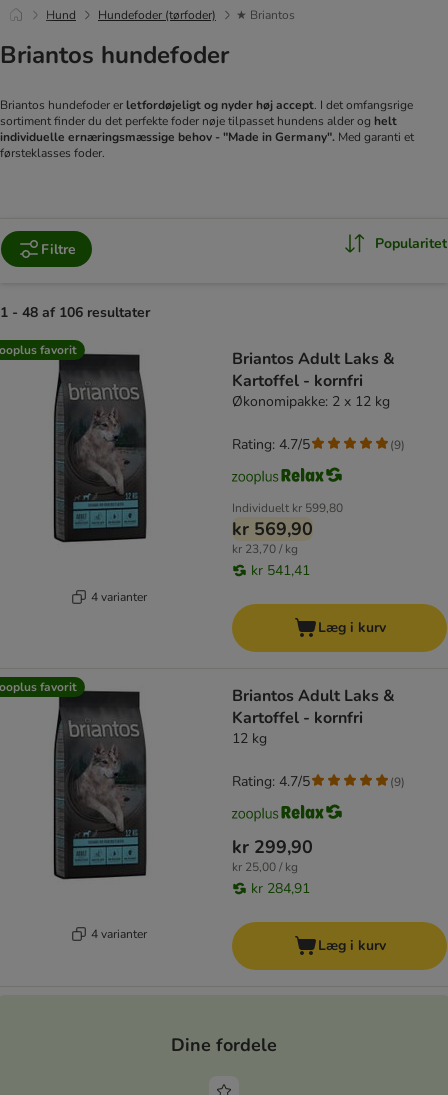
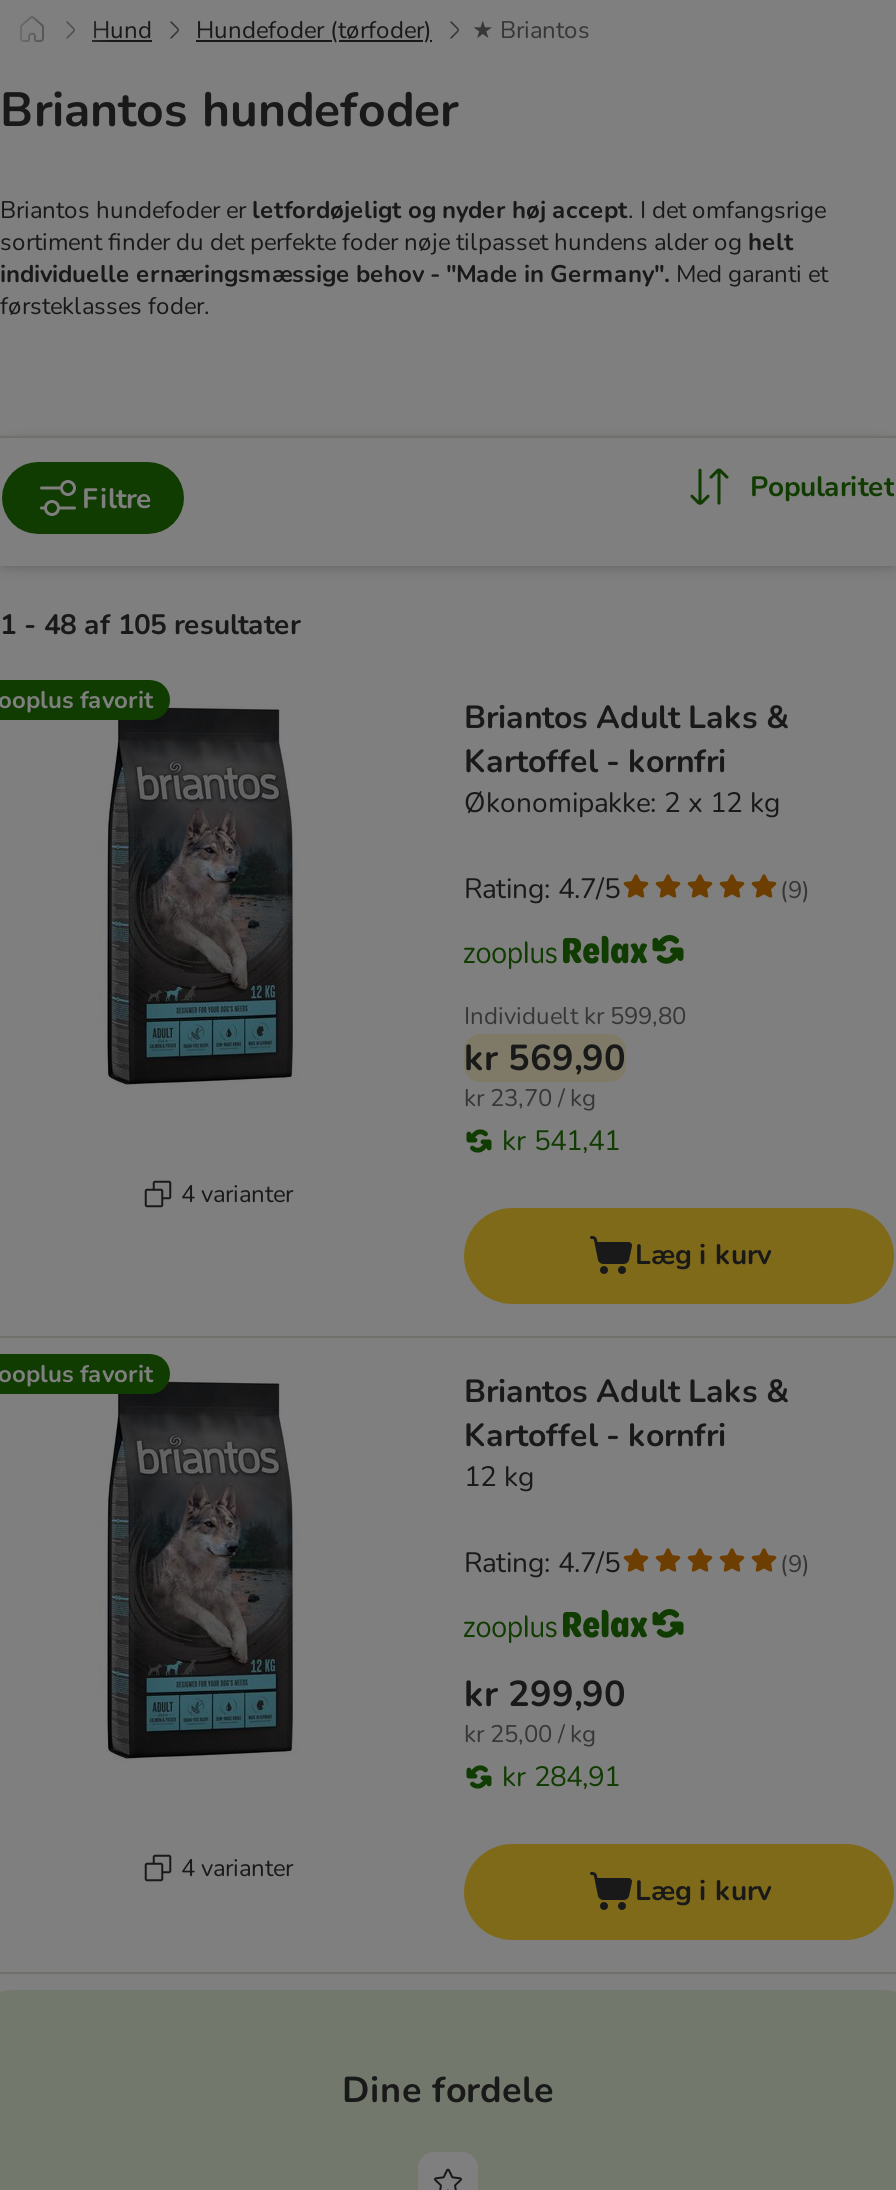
[0,303,150,322] 1 - 48 af 106 resultater -> [0,606,300,644] 1 - 48 af 105 resultater

